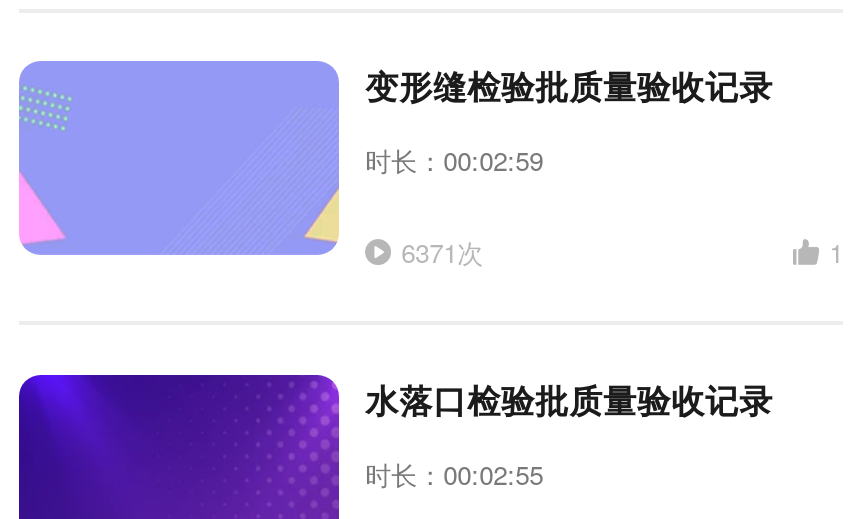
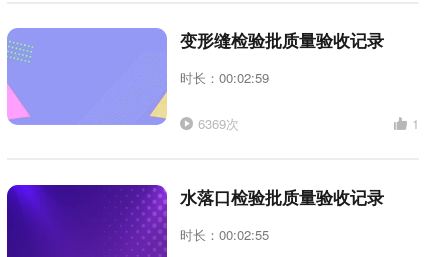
[401,232,483,270] 6371次 -> [198,114,239,133] 6369次

